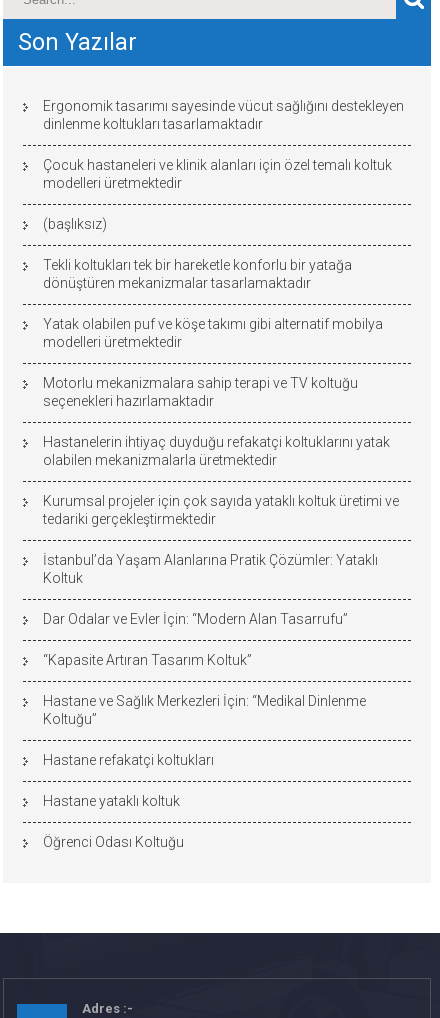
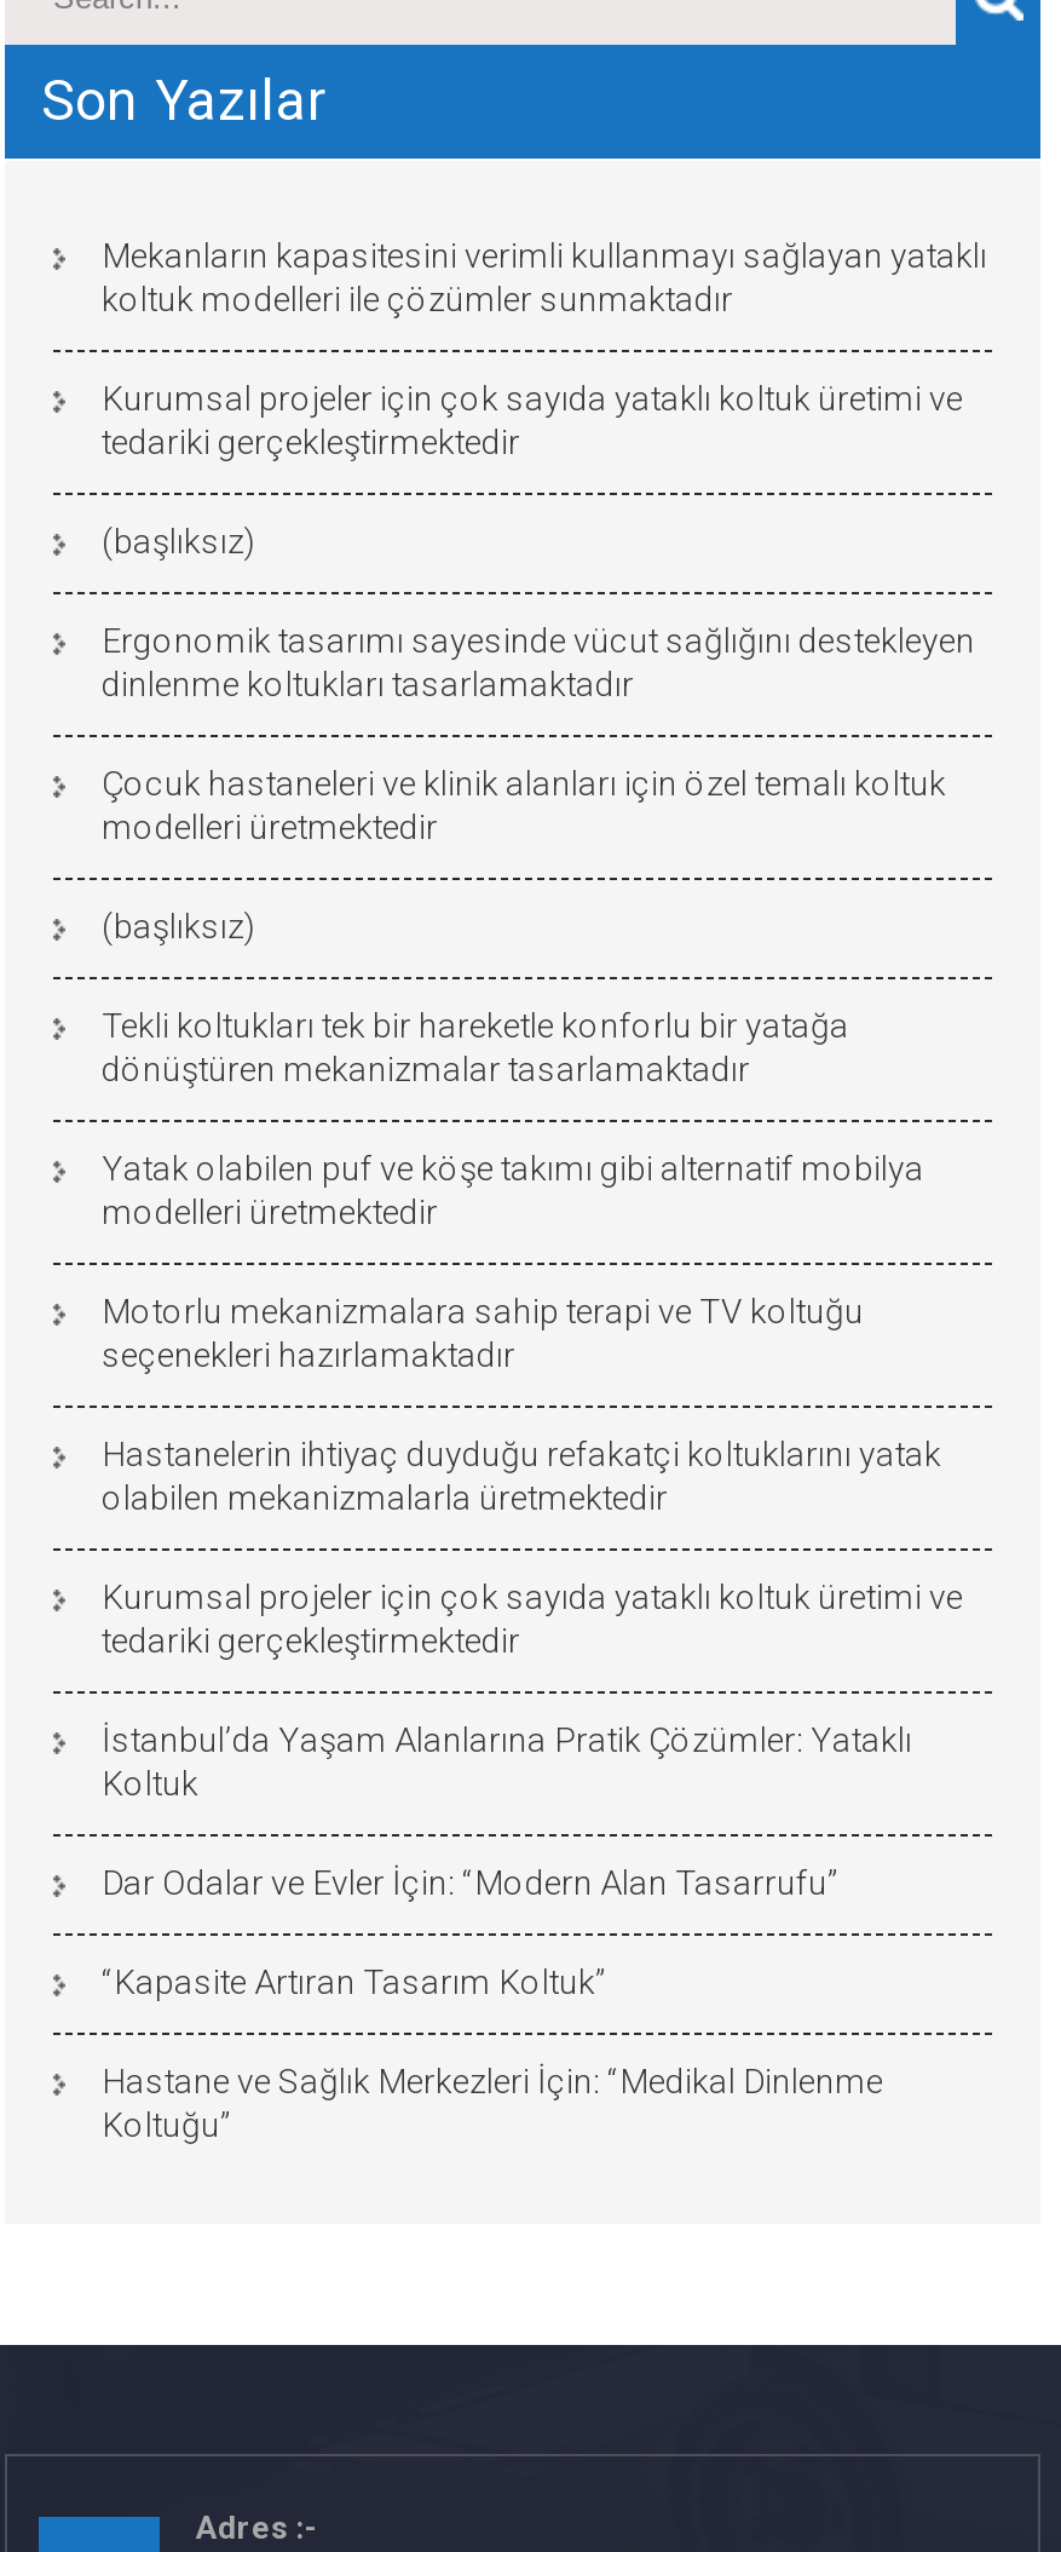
none -> [102,237,987,561] Mekanların kapasitesini verimli kullanmayı sağlayan yataklı | koltuk modelleri ile çözümler sunmaktadır | Kurumsal projeler için çok sayıda yataklı koltuk üretimi ve | tedariki gerçekleştirmektedir | (başlıksız)
moved [43,98,404,727] -> [102,622,975,2145]: Ergonomik tasarımı sayesinde vücut sağlığını destekleyen | dinlenme koltukları tasarlamaktadır | Çocuk hastaneleri ve klinik alanları için özel temalı koltuk | ... | Hastane ve Sağlık Merkezleri İçin: “Medikal Dinlenme | Koltuğu”
[43,752,214,850] Hastane refakatçi koltukları | Hastane yataklı koltuk | Öğrenci Odası Koltuğu -> none

